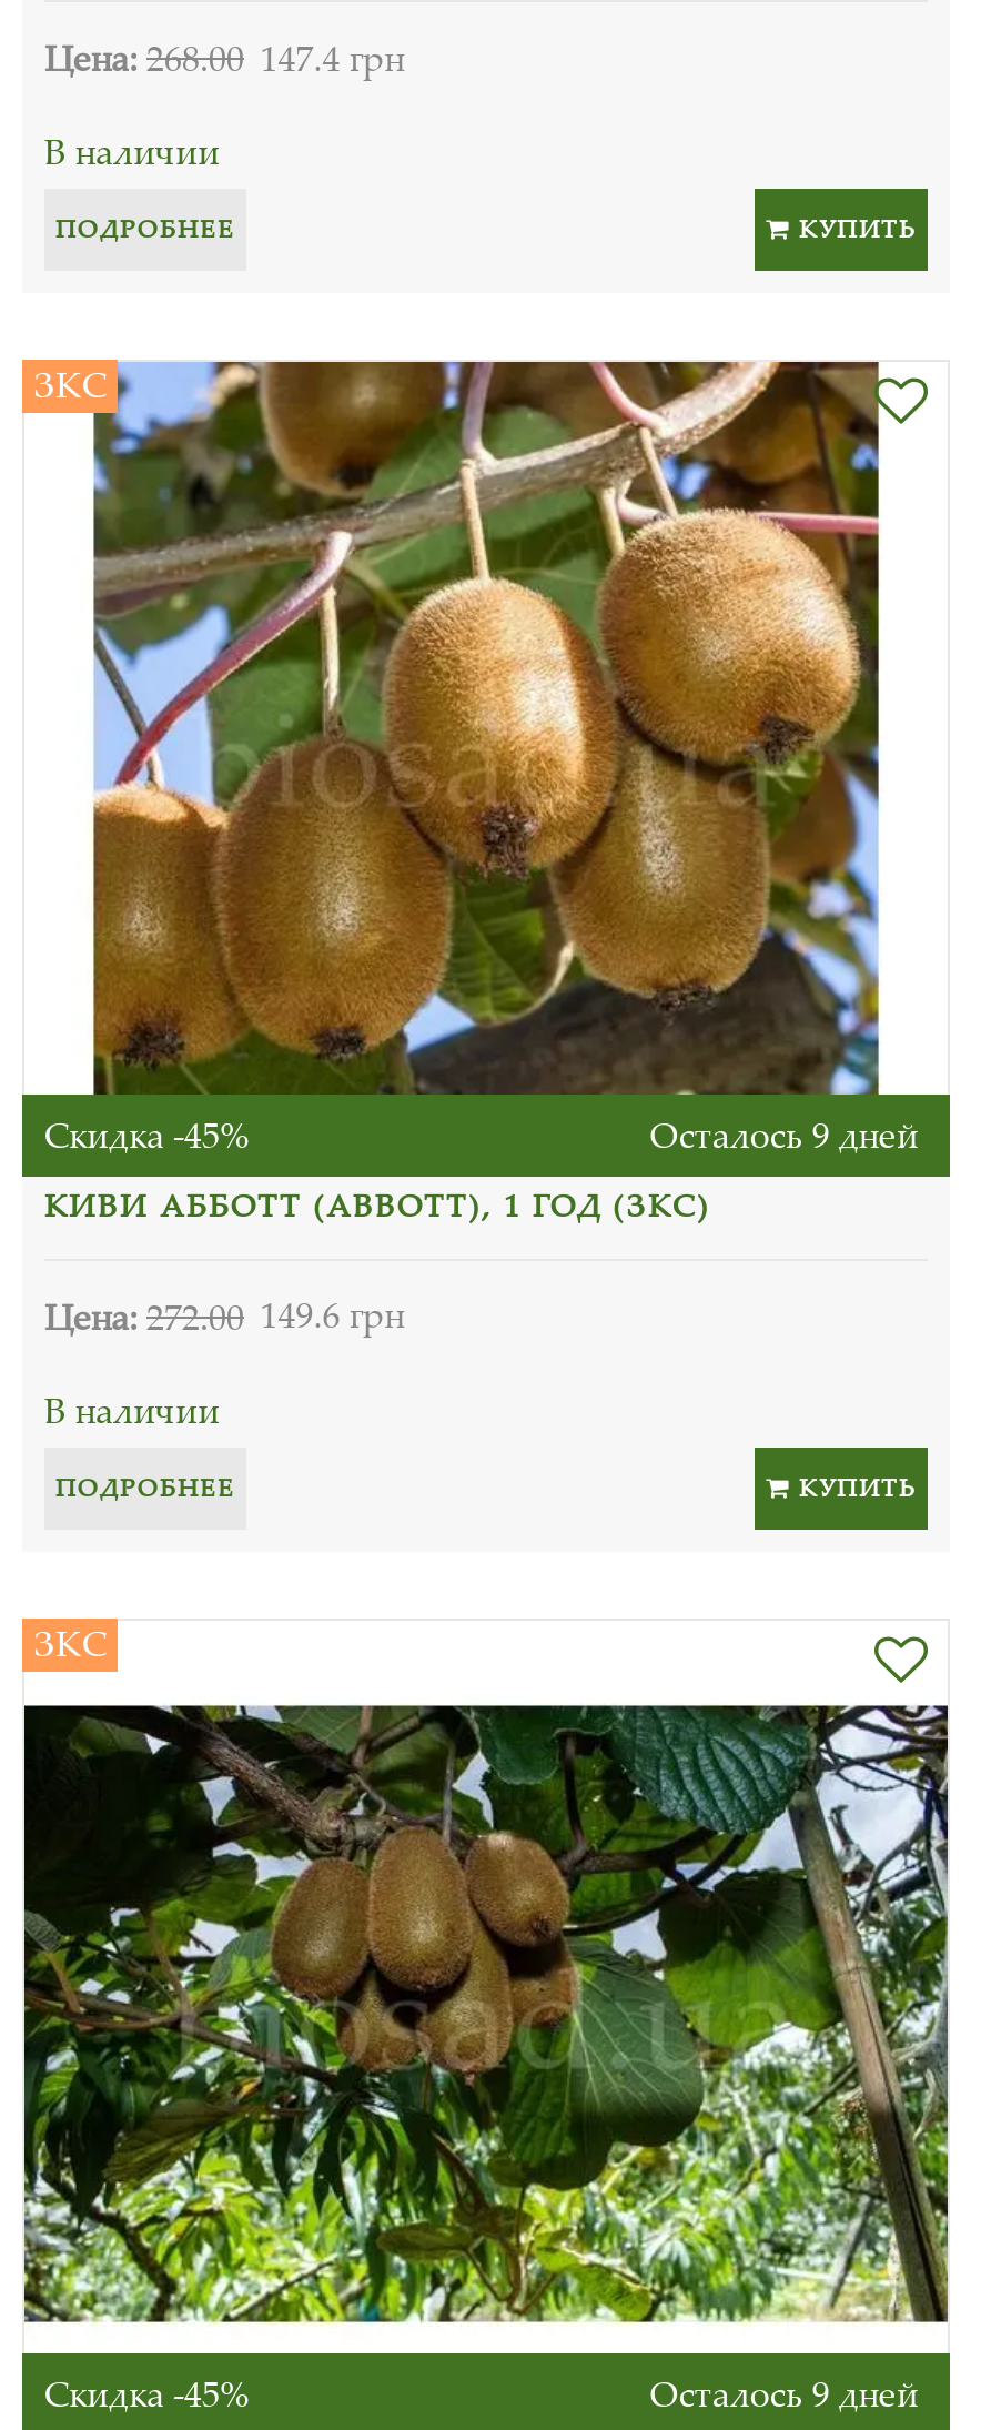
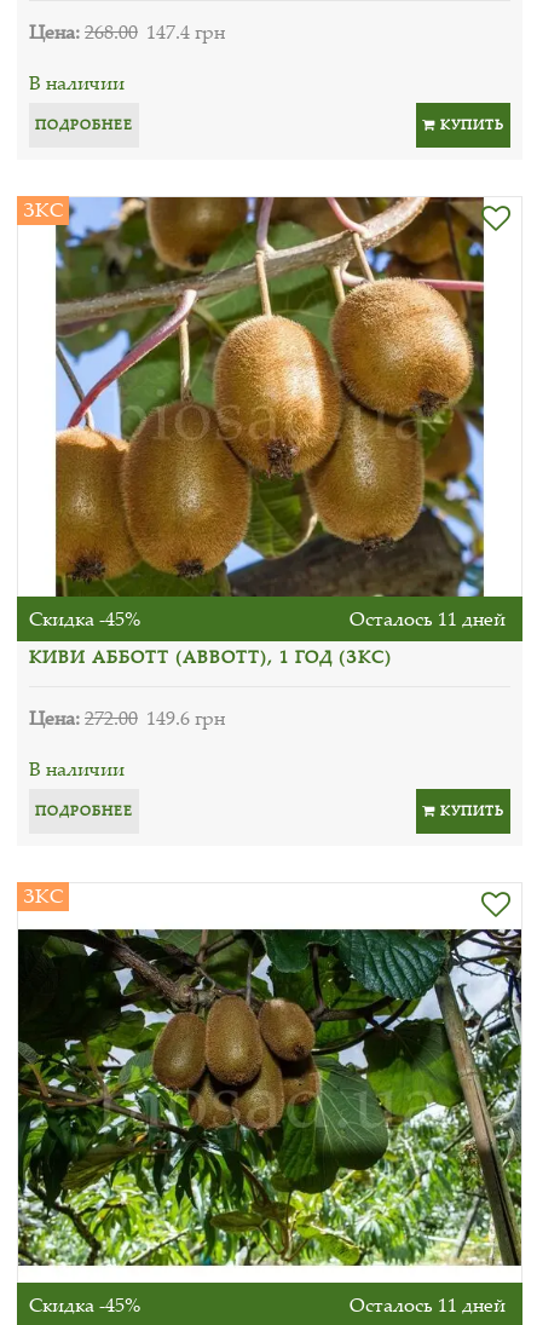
[650,1110,918,1158] Осталось 9 дней -> [349,605,505,631] Осталось 11 дней
[650,2368,918,2417] Осталось 9 дней -> [349,1291,505,1317] Осталось 11 дней

